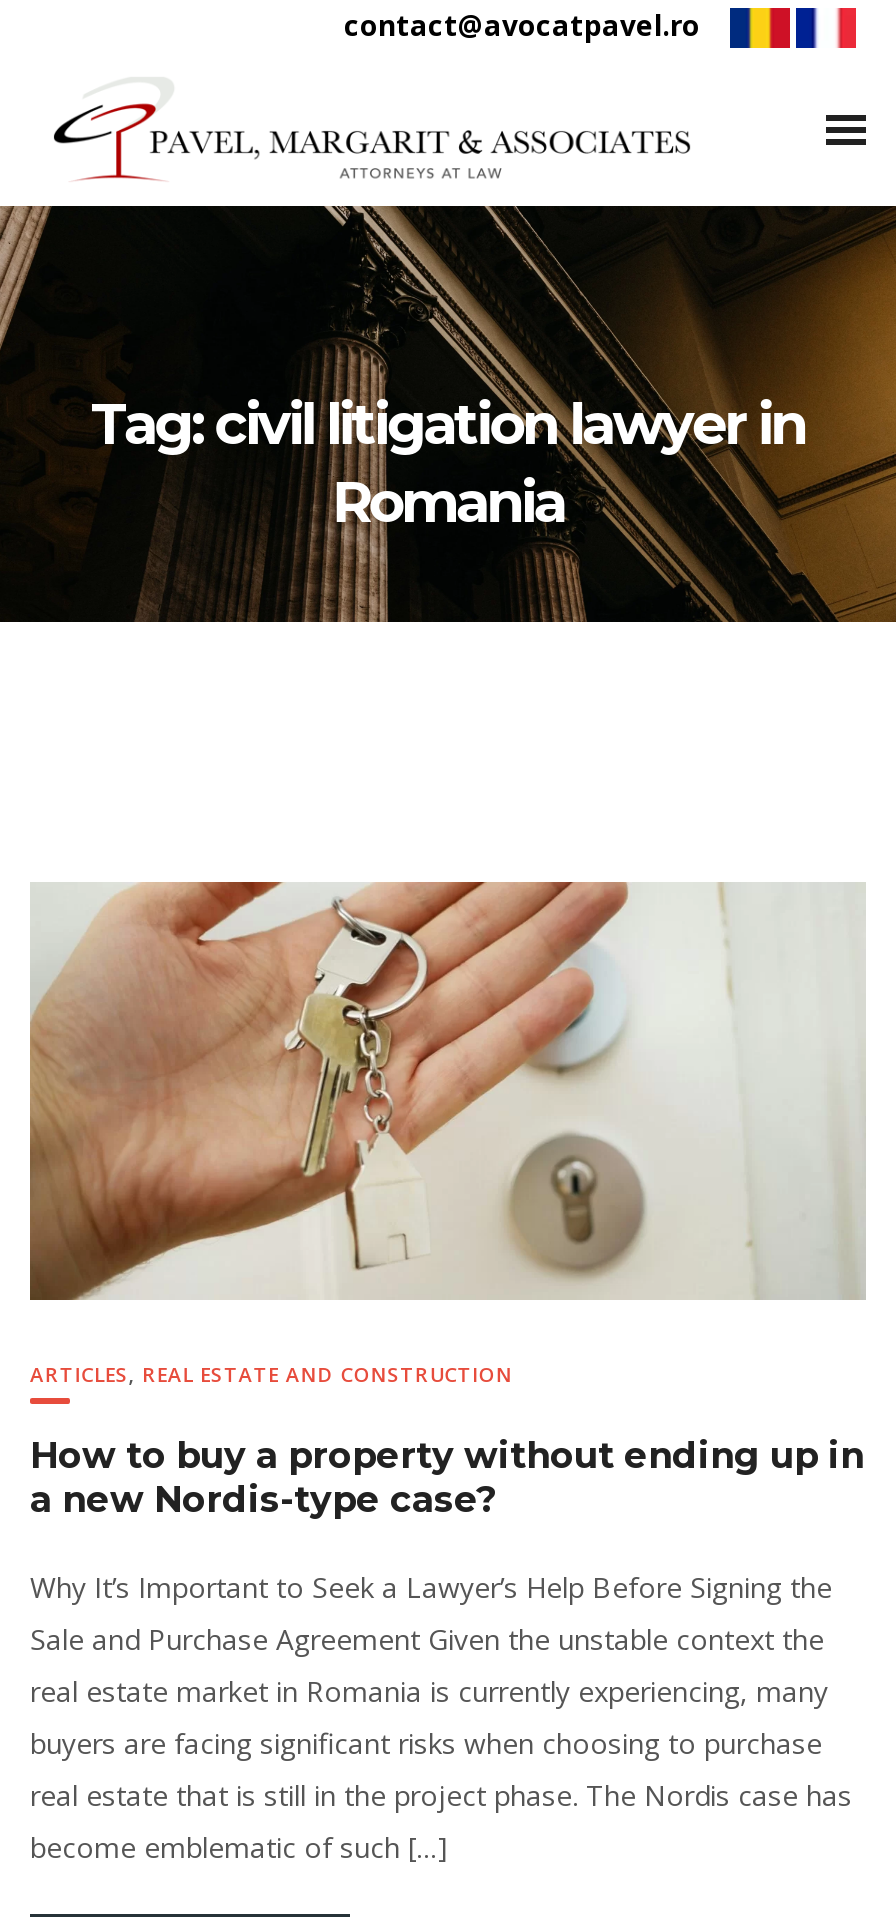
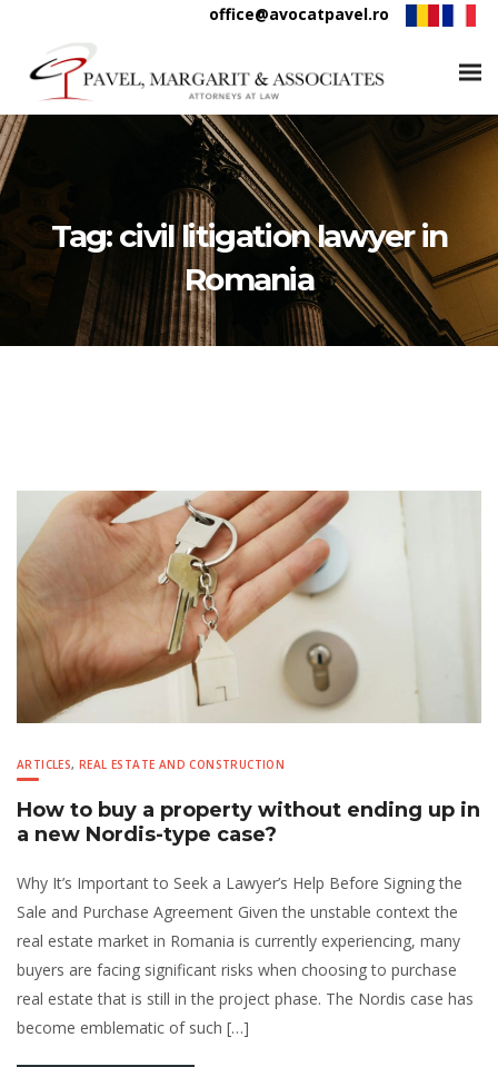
[344,6,700,44] contact@avocatpavel.ro -> [209,3,389,24] office@avocatpavel.ro

